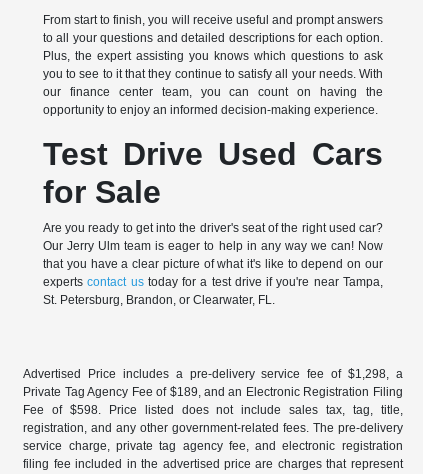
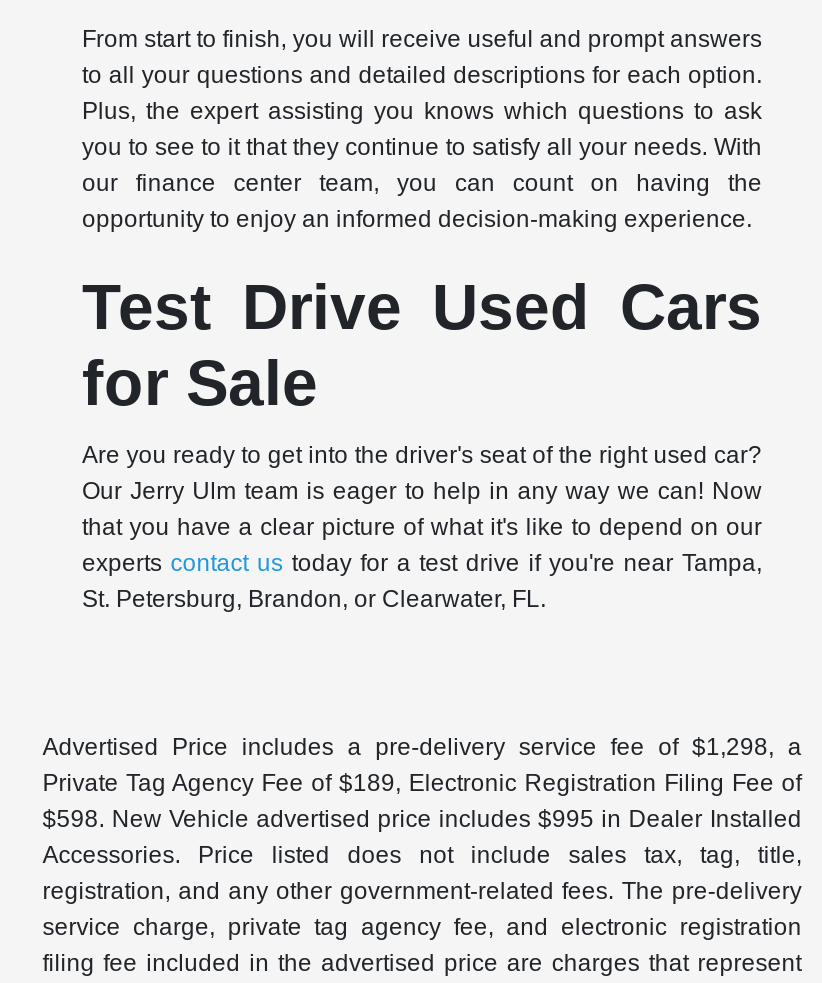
[23,385,403,417] Private Tag Agency Fee of $189, and an Electronic Registration Filing | Fee of $598. Price listed does not include sales tax, tag, title, -> [42,769,802,869] Private Tag Agency Fee of $189, Electronic Registration Filing Fee of | $598. New Vehicle advertised price includes $995 in Dealer Installed | Accessories. Price listed does not include sales tax, tag, title,

